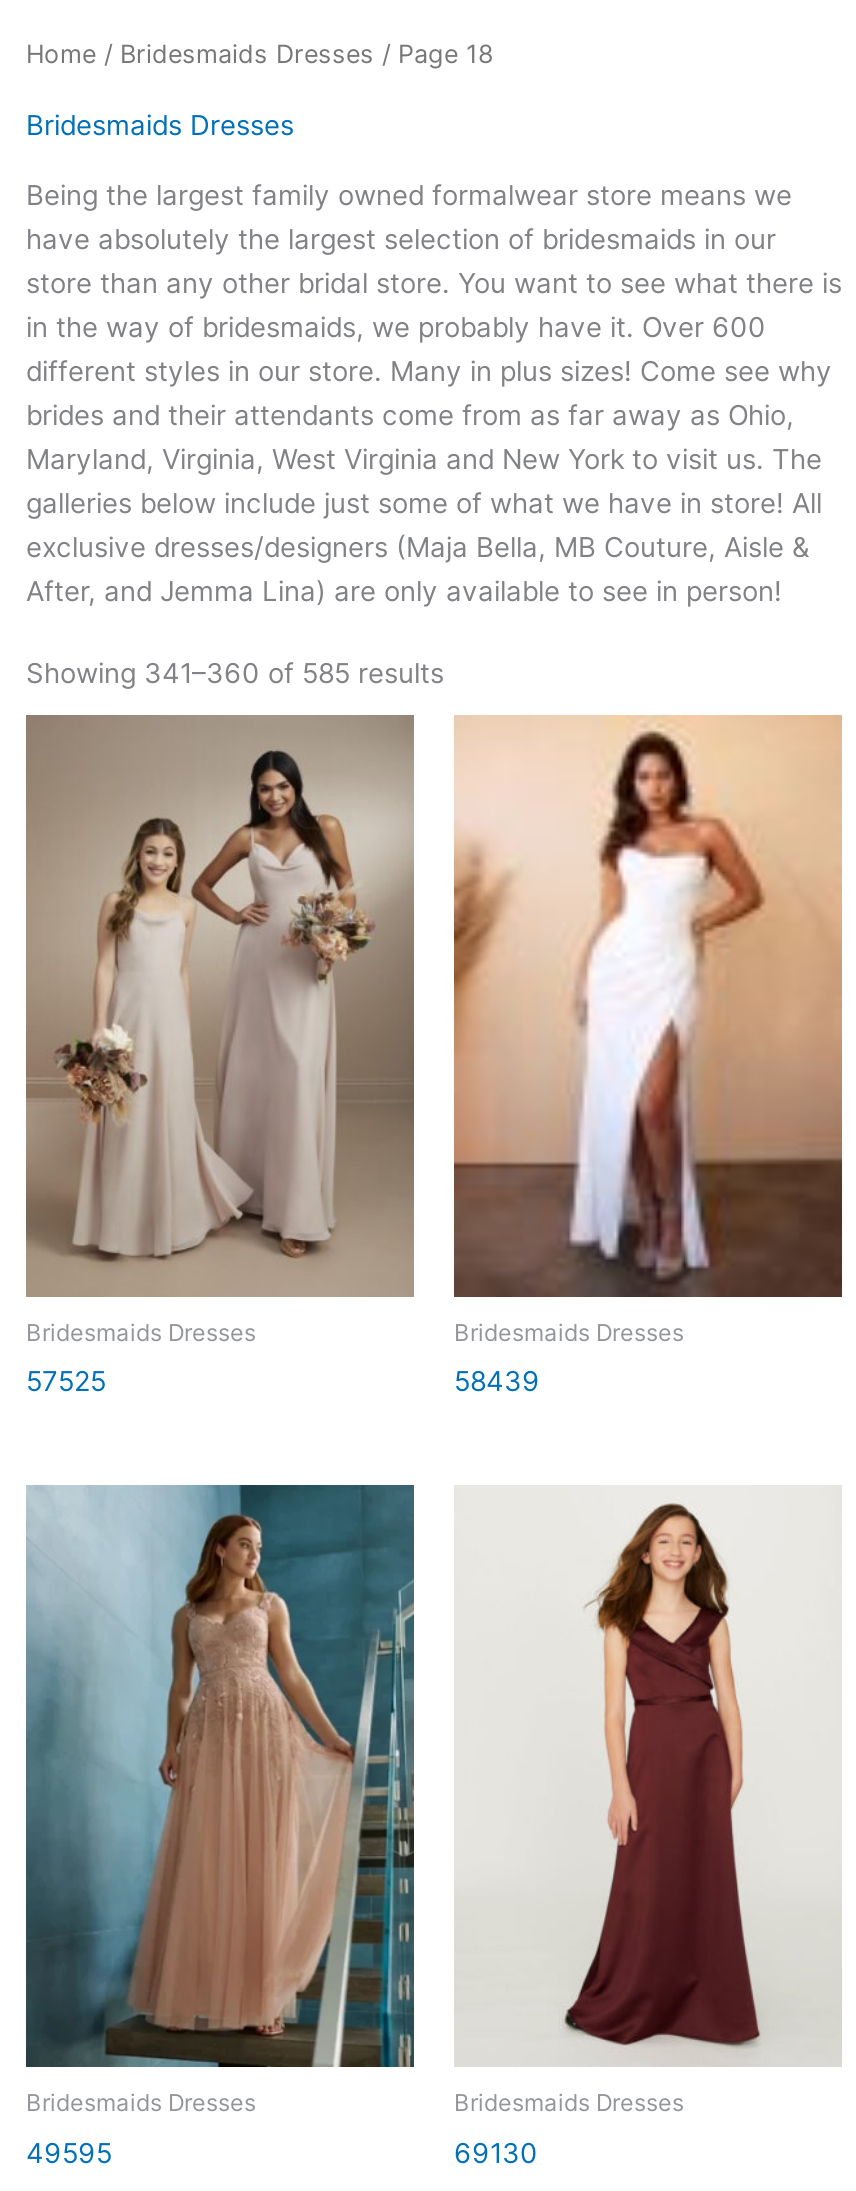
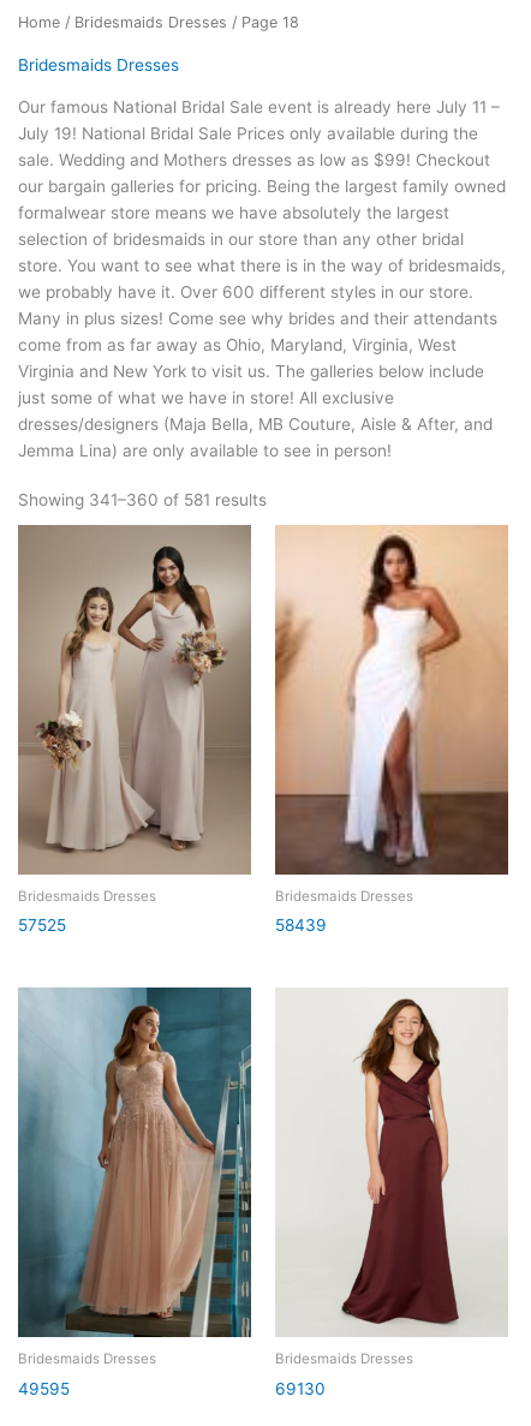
[26,180,842,608] Being the largest family owned formalwear store means we | have absolutely the largest selection of bridesmaids in our | store than any other bridal store. You want to see what there is | in the way of bridesmaids, we probably have it. Over 600 | different styles in our store. Many in plus sizes! Come see why | brides and their attendants come from as far away as Ohio, | Maryland, Virginia, West Virginia and New York to visit us. The | galleries below include just some of what we have in store! All | exclusive dresses/designers (Maja Bella, MB Couture, Aisle & | After, and Jemma Lina) are only available to see in person! -> [18,98,506,460] Our famous National Bridal Sale event is already here July 11 – | July 19! National Bridal Sale Prices only available during the | sale. Wedding and Mothers dresses as low as $99! Checkout | our bargain galleries for pricing. Being the largest family owned | formalwear store means we have absolutely the largest | selection of bridesmaids in our store than any other bridal | store. You want to see what there is in the way of bridesmaids, | we probably have it. Over 600 different styles in our store. | Many in plus sizes! Come see why brides and their attendants | come from as far away as Ohio, Maryland, Virginia, West | Virginia and New York to visit us. The galleries below include | just some of what we have in store! All exclusive | dresses/designers (Maja Bella, MB Couture, Aisle & After, and | Jemma Lina) are only available to see in person!
[26,657,444,689] Showing 341–360 of 585 results -> [18,490,267,509] Showing 341–360 of 581 results

